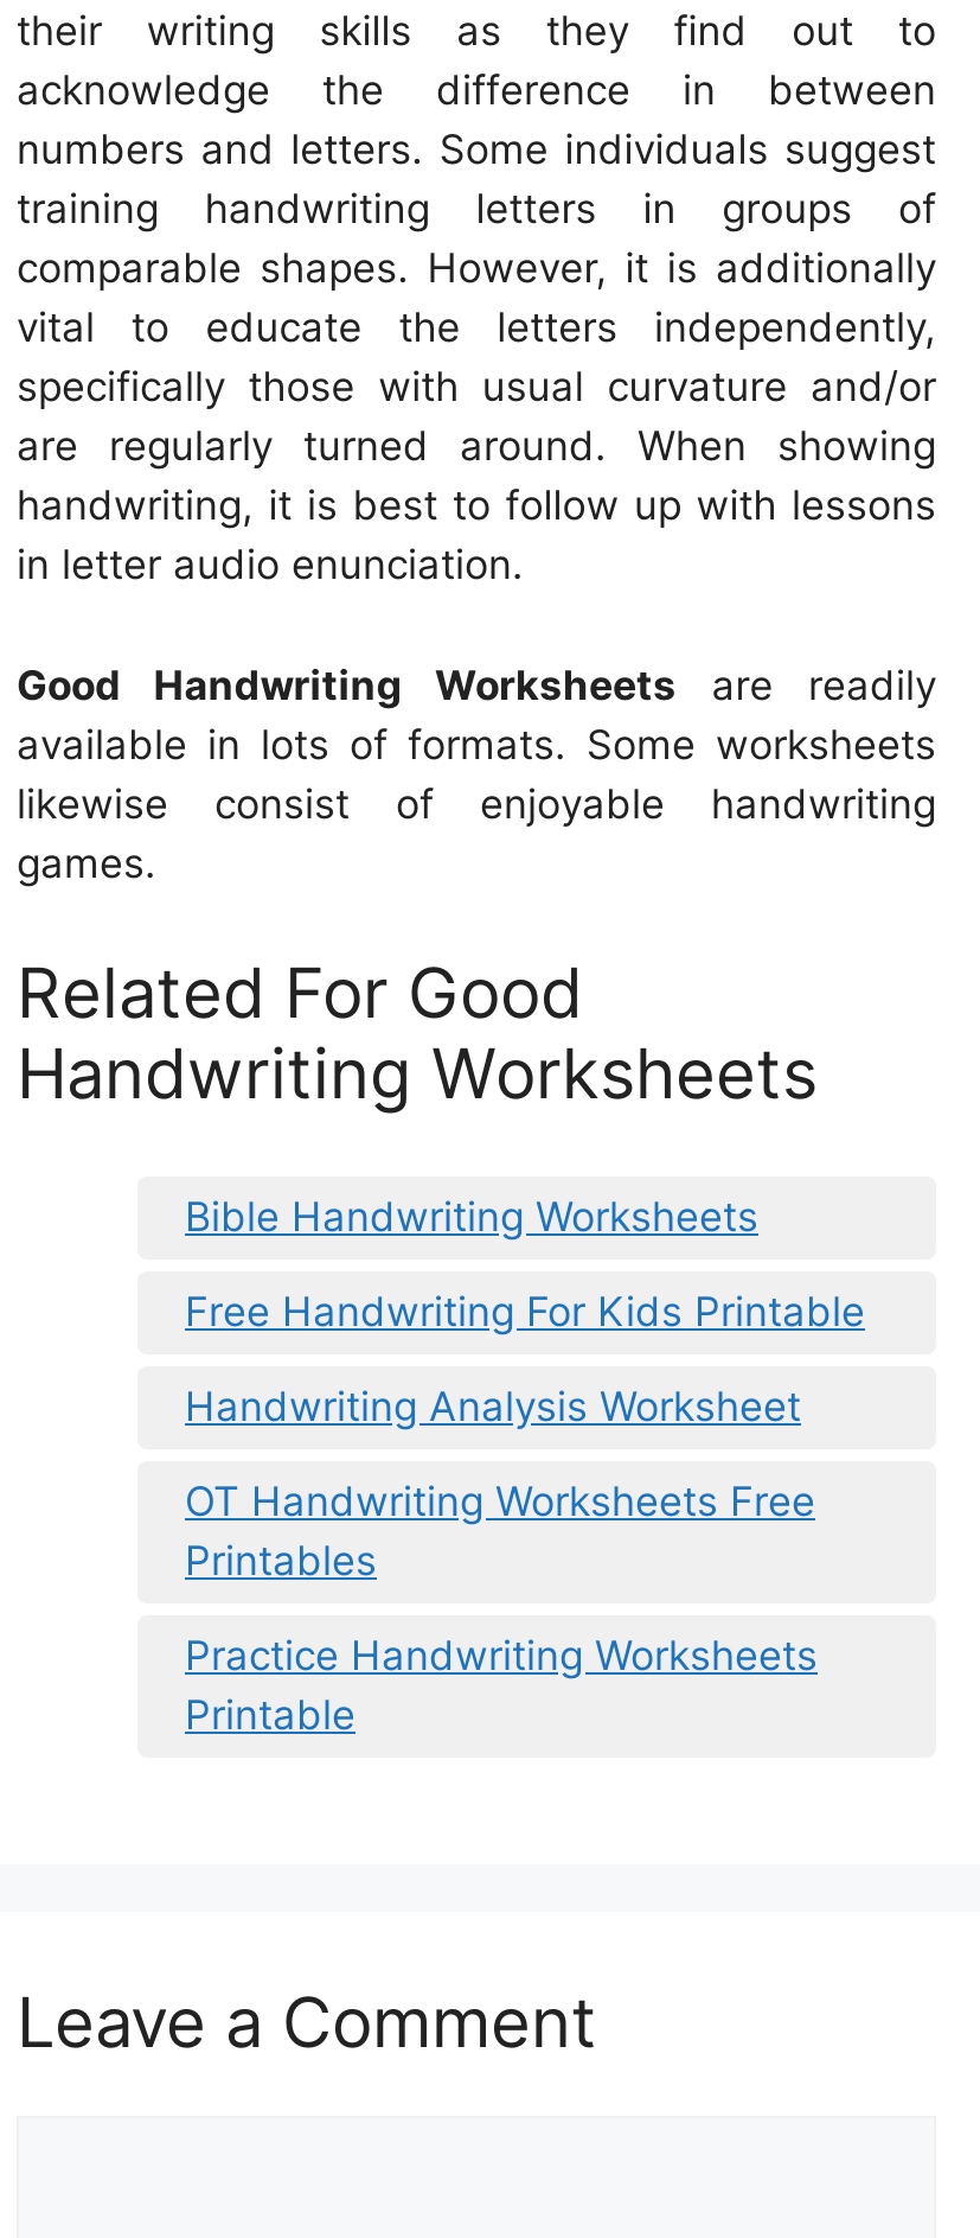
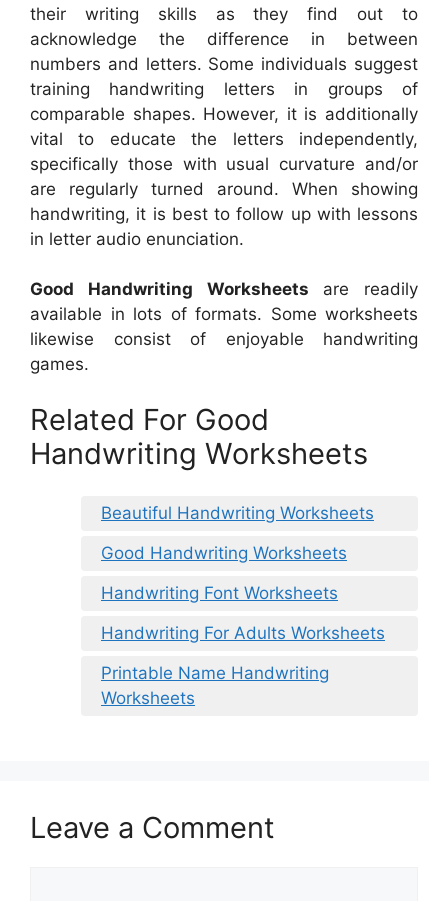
[185,1193,758,1241] Bible Handwriting Worksheets -> [101,503,374,523] Beautiful Handwriting Worksheets
[185,1288,865,1335] Free Handwriting For Kids Printable -> [101,543,347,563] Good Handwriting Worksheets
[185,1383,801,1430] Handwriting Analysis Worksheet -> [101,583,338,603] Handwriting Font Worksheets
[185,1478,815,1585] OT Handwriting Worksheets Free | Printables -> [101,623,385,643] Handwriting For Adults Worksheets
[185,1632,818,1739] Practice Handwriting Worksheets | Printable -> [101,663,329,708] Printable Name Handwriting | Worksheets

